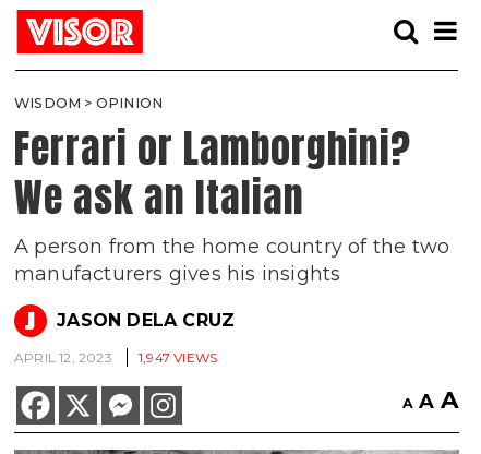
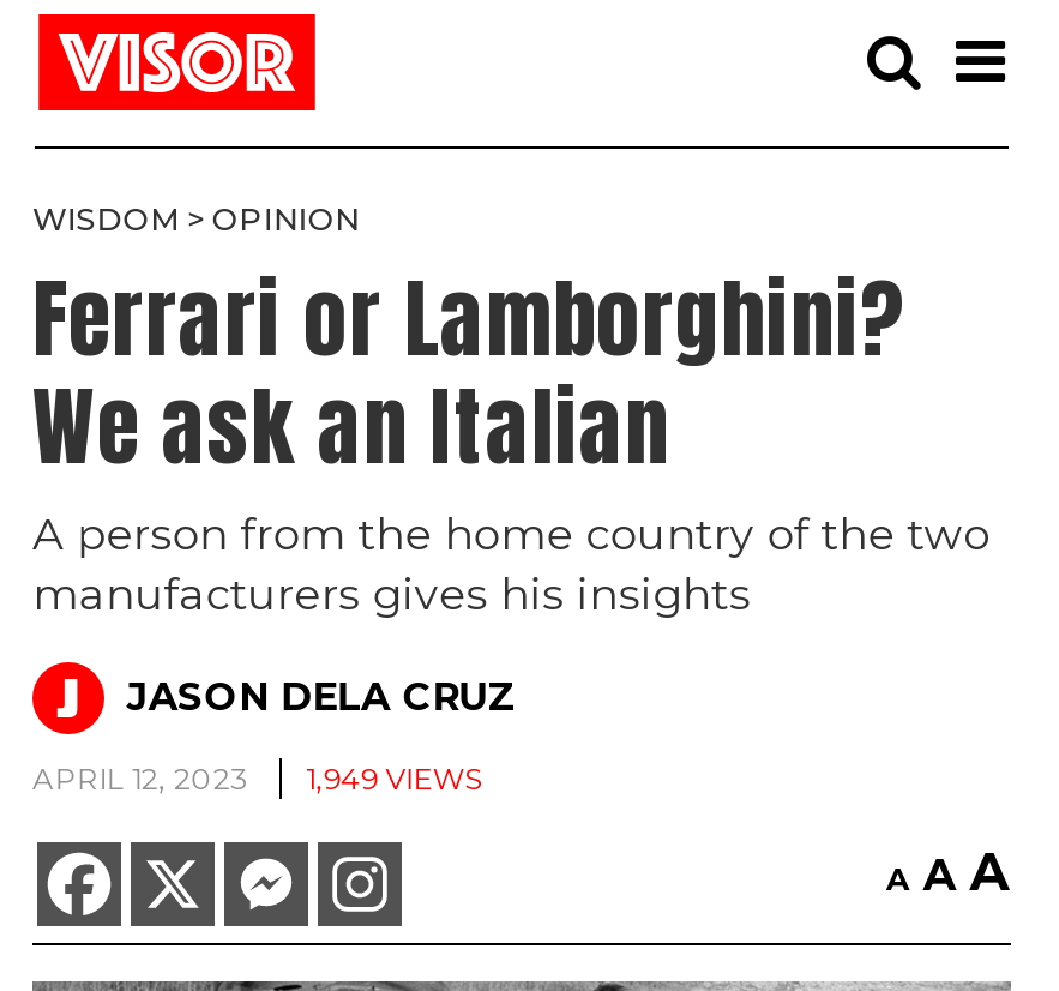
[14,349,217,366] APRIL 12, 2023 1,947 VIEWS -> [32,761,481,797] APRIL 12, 2023 1,949 VIEWS

